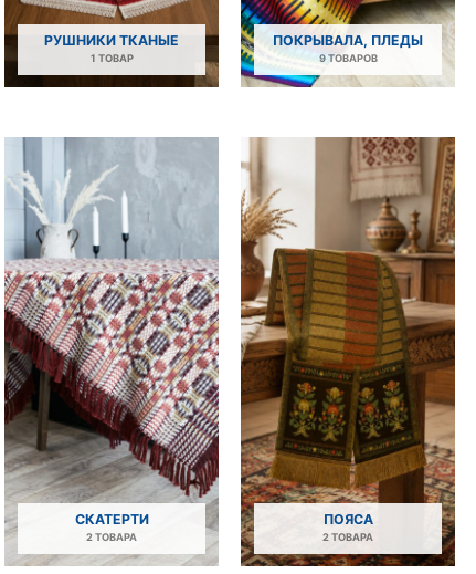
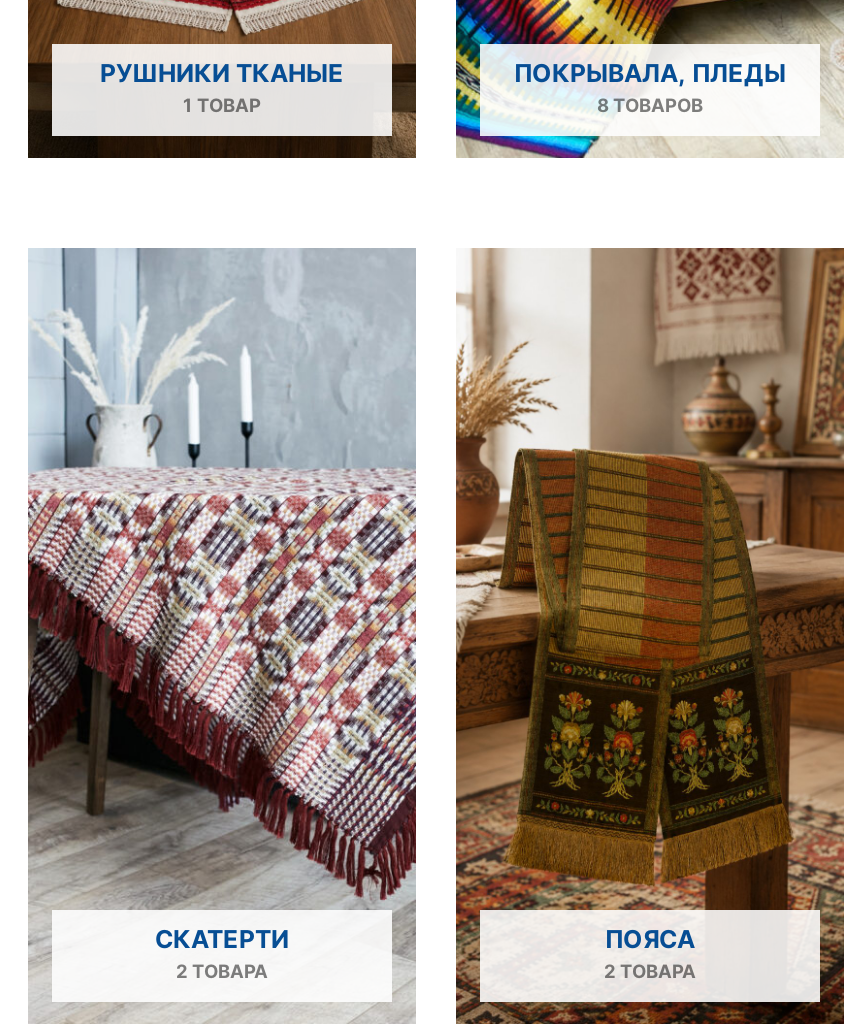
[319,52,377,64] 9 ТОВАРОВ -> [597,95,703,117] 8 ТОВАРОВ

